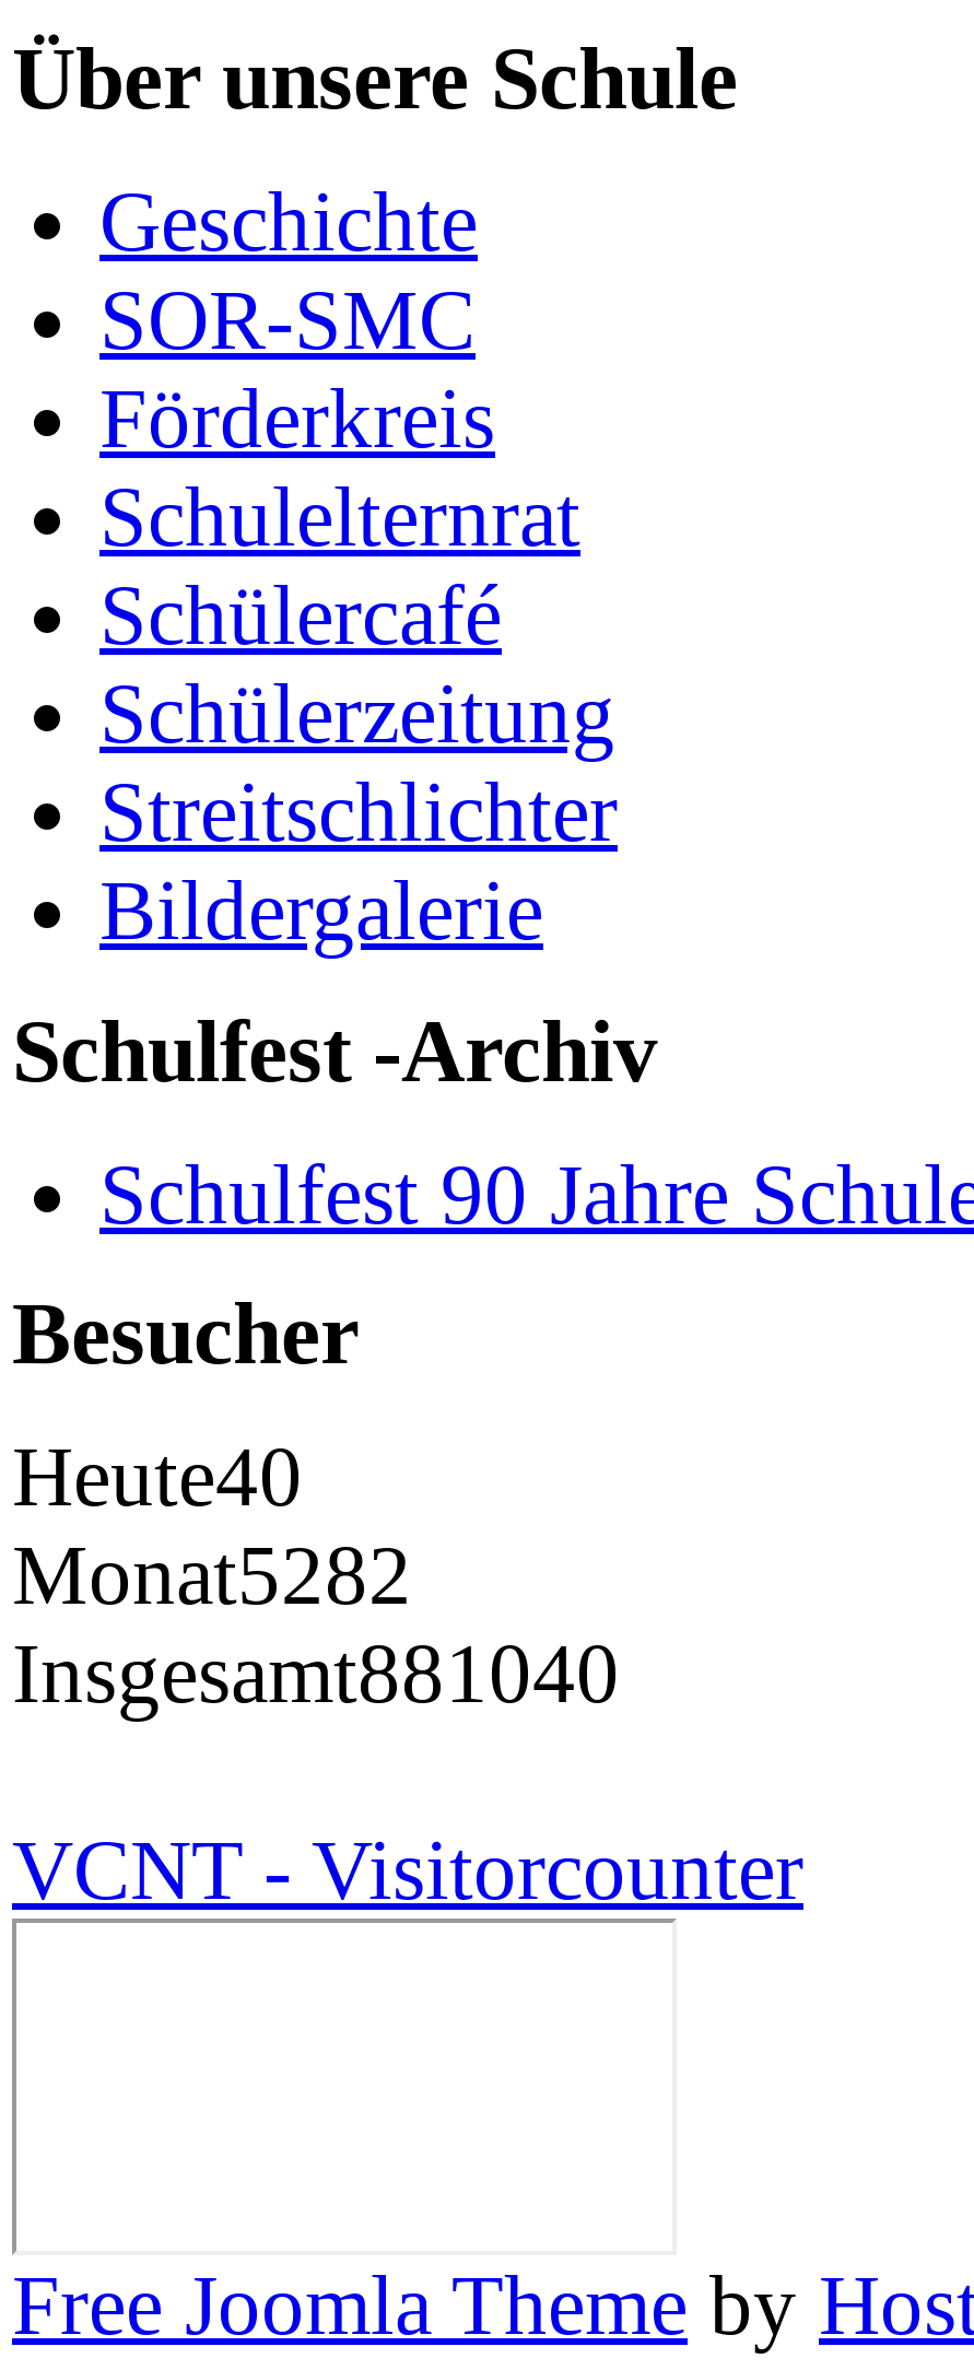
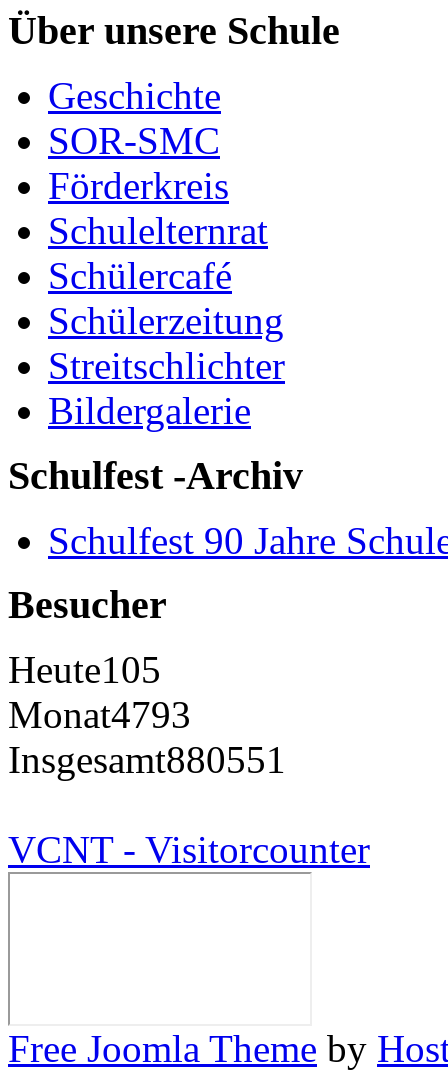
[12,1429,303,1523] Heute40 -> [8,648,161,691] Heute105
[12,1527,412,1621] Monat5282 -> [8,693,191,736] Monat4793
[12,1625,620,1719] Insgesamt881040 -> [8,738,286,781] Insgesamt880551

